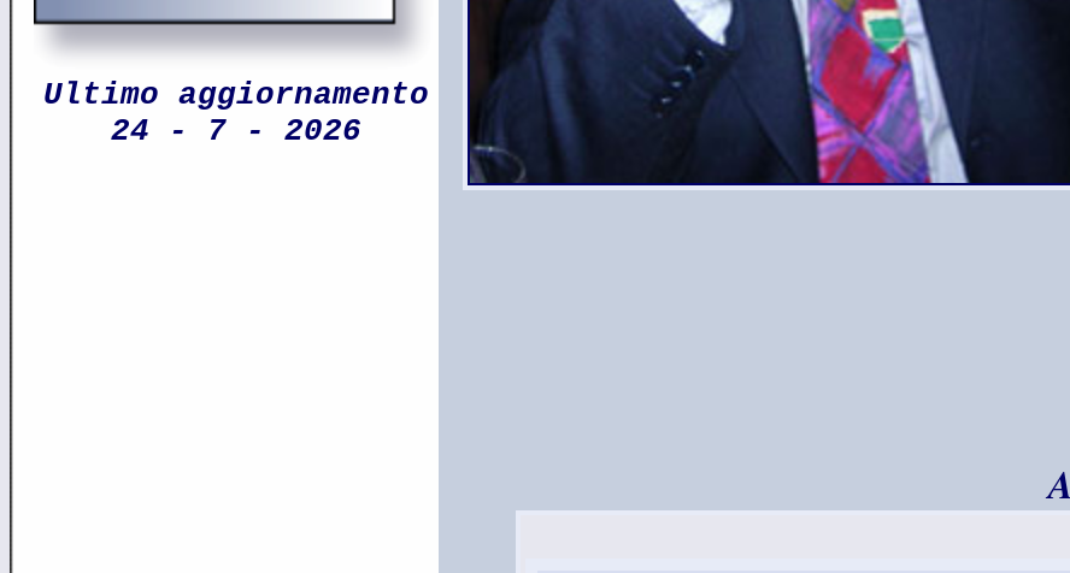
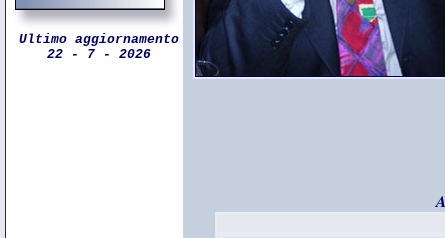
[111,113,361,149] 24 - 7 - 2026 -> [47,47,151,62] 22 - 7 - 2026

